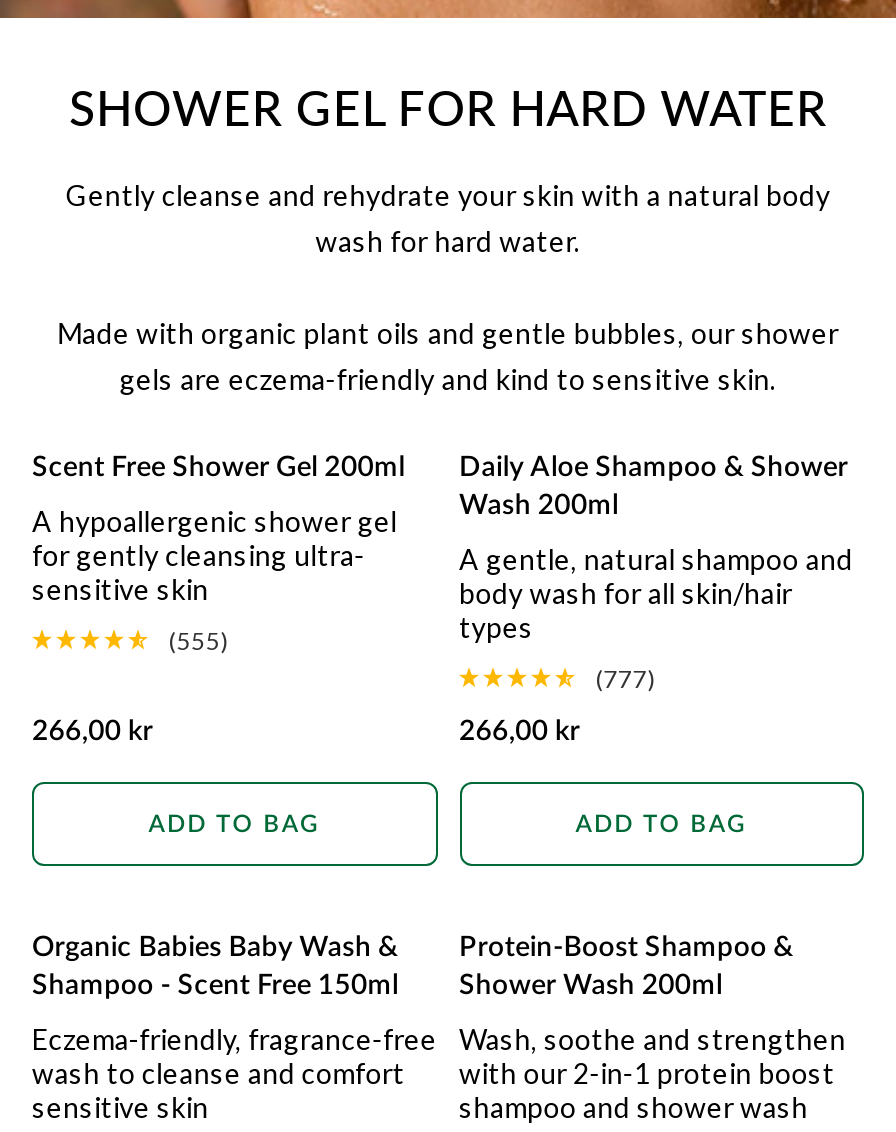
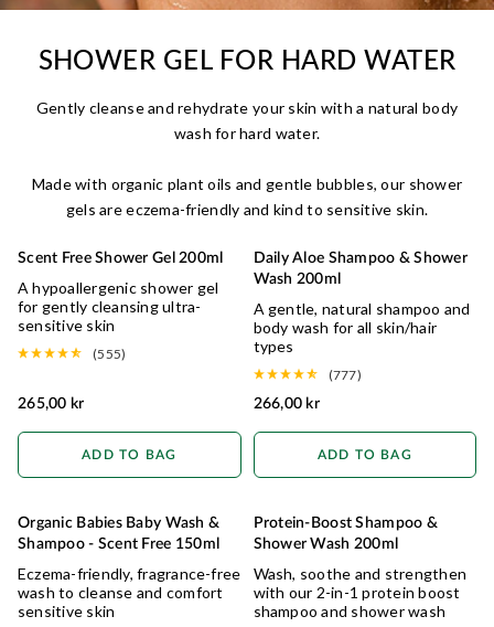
[32,718,153,746] 266,00 kr -> [18,396,84,412] 265,00 kr

